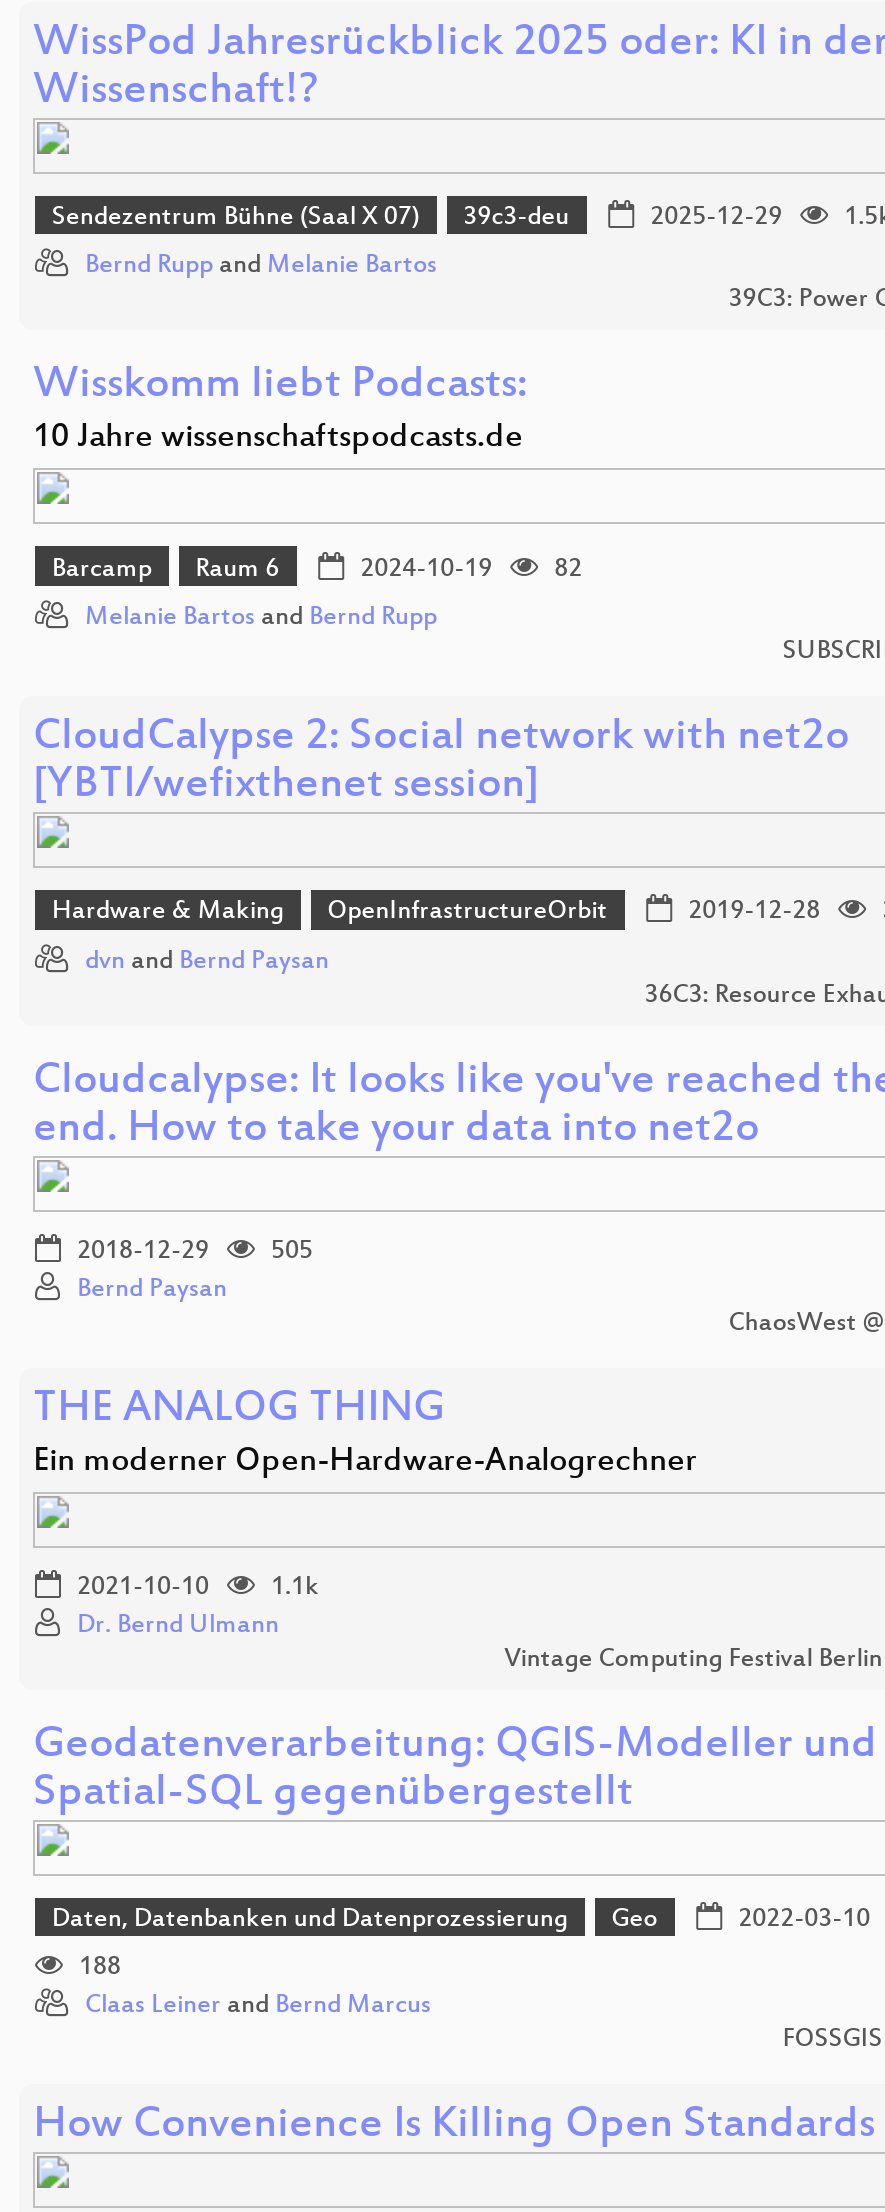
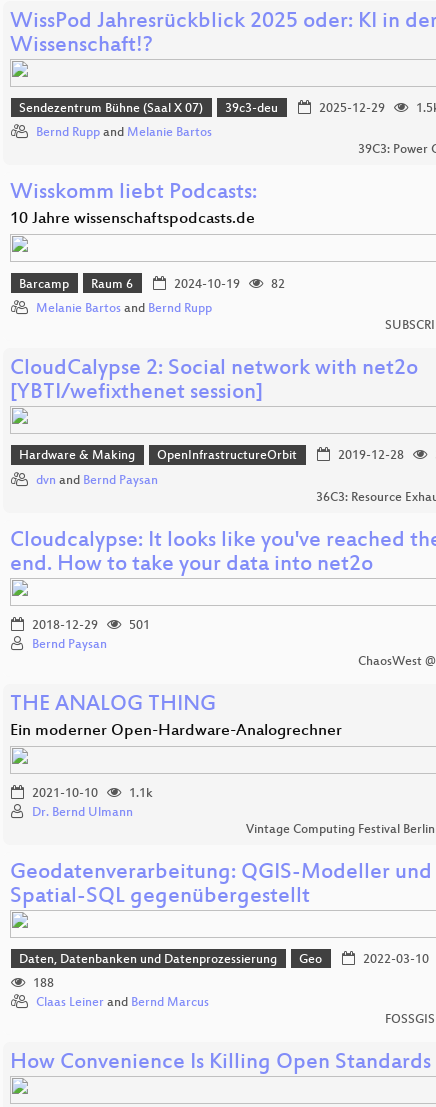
[71,1237,313,1265] 2018-12-29 505 -> [29,619,150,633] 2018-12-29 501

